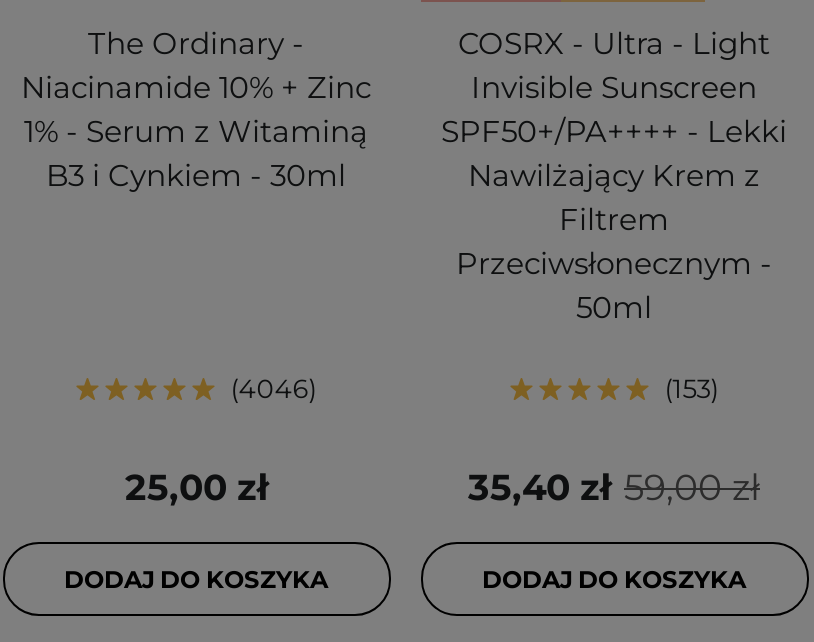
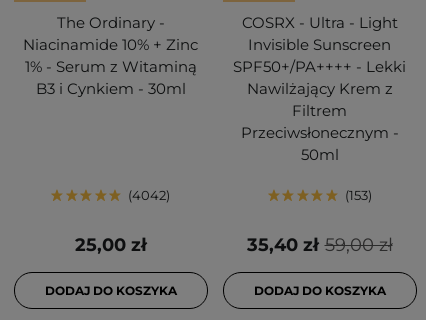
[239,373,309,405] 4046 -> [132,187,166,203] 4042

